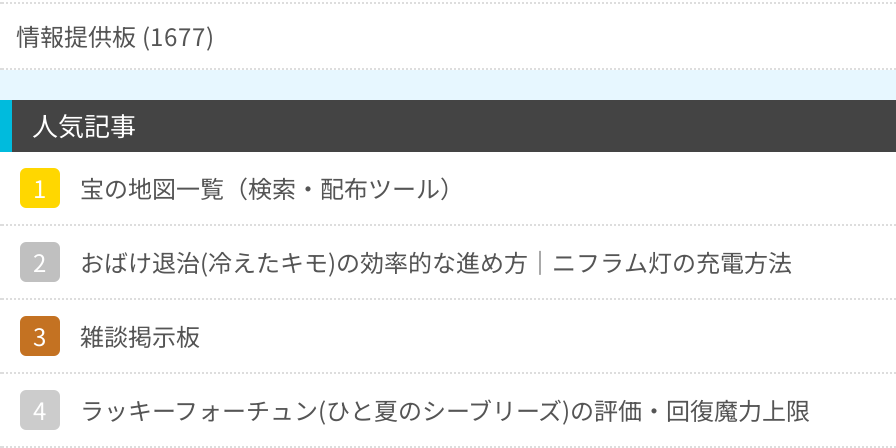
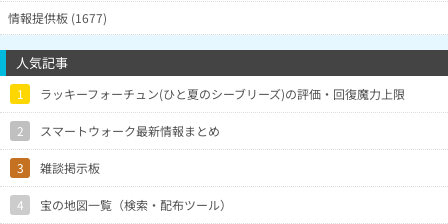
moved [80,170,464,204] -> [40,196,232,213]: 宝の地図一覧（検索・配布ツール）
[80,244,792,278] おばけ退治(冷えたキモ)の効率的な進め方｜ニフラム灯の充電方法 -> [40,122,220,139] スマートウォーク最新情報まとめ
moved [80,392,810,426] -> [40,85,405,102]: ラッキーフォーチュン(ひと夏のシーブリーズ)の評価・回復魔力上限

